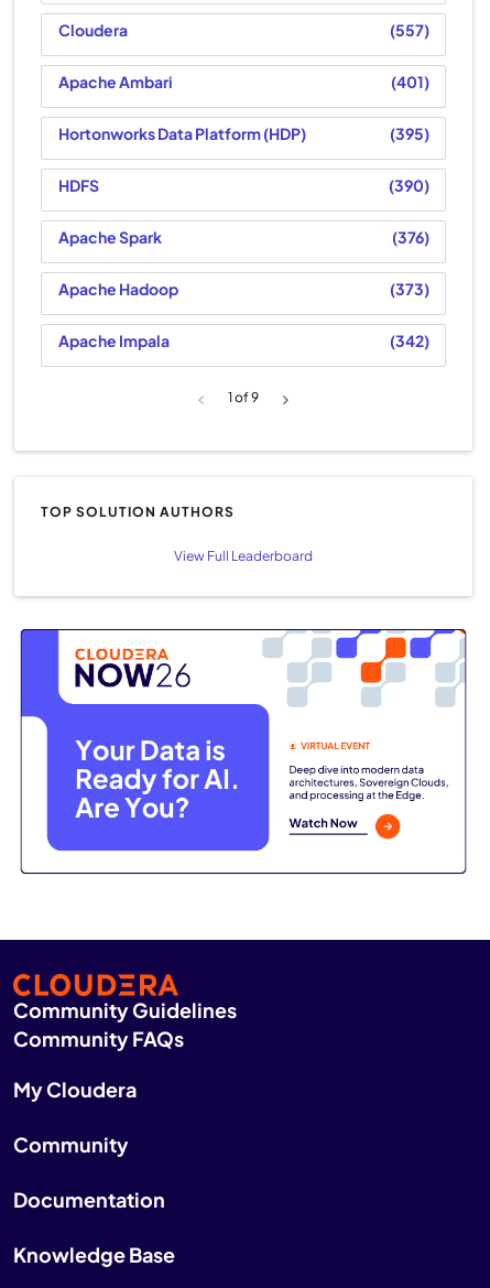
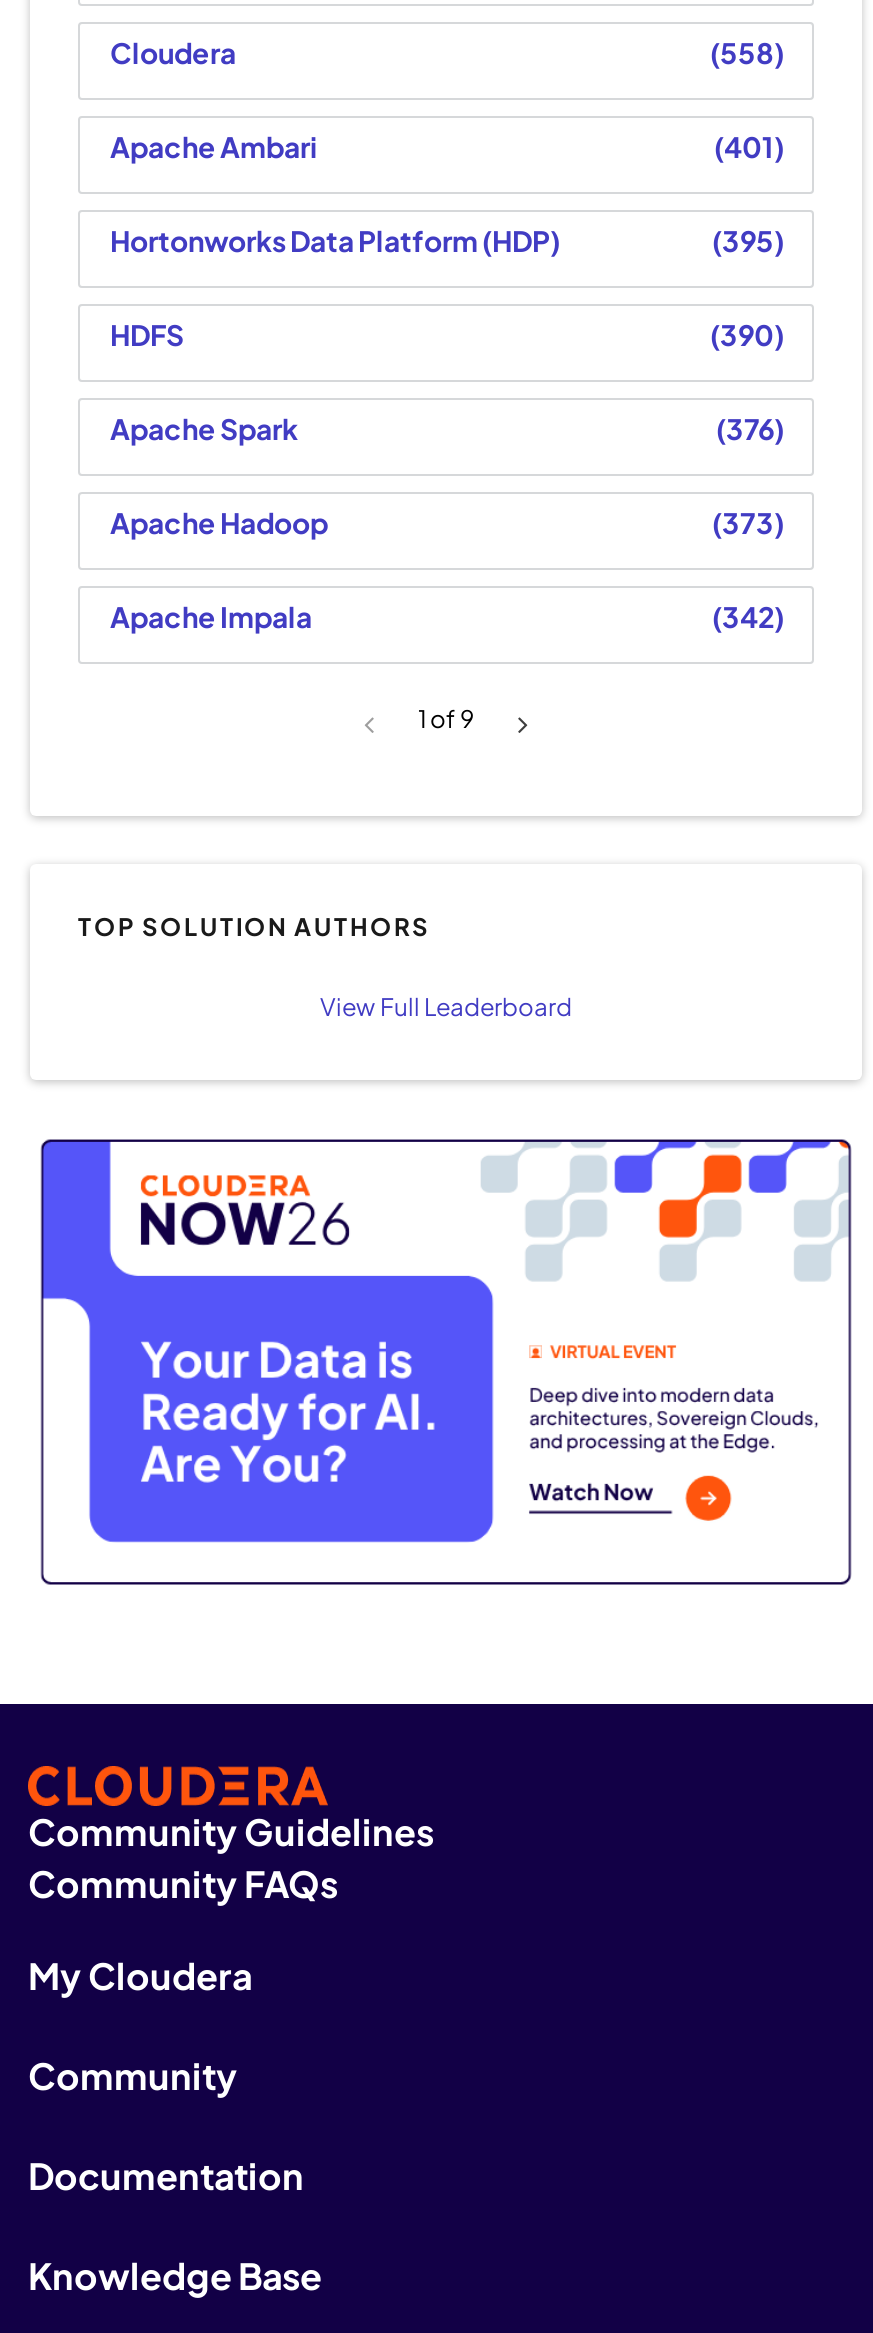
[395,20,424,40] 557 -> [720,34,774,70] 558

